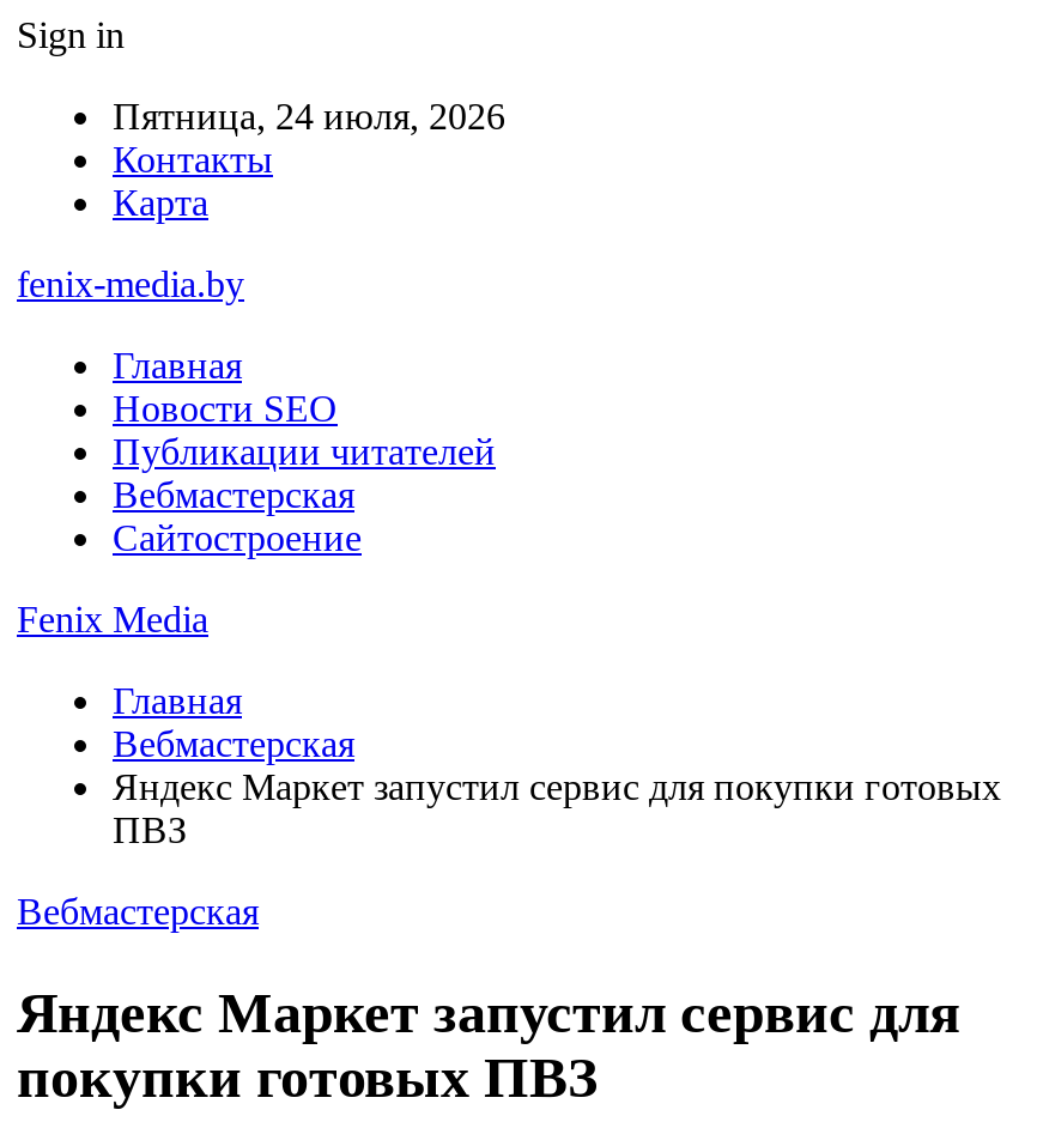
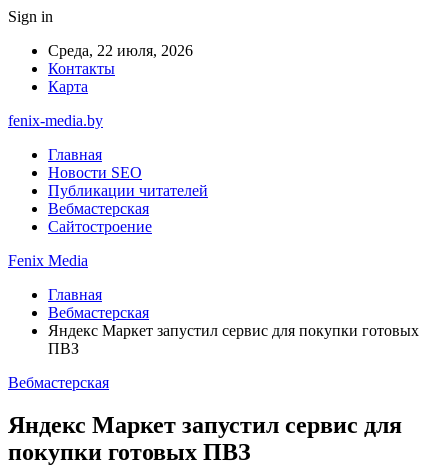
[113,96,505,137] Пятница, 24 июля, 2026 -> [48,42,193,59] Среда, 22 июля, 2026

